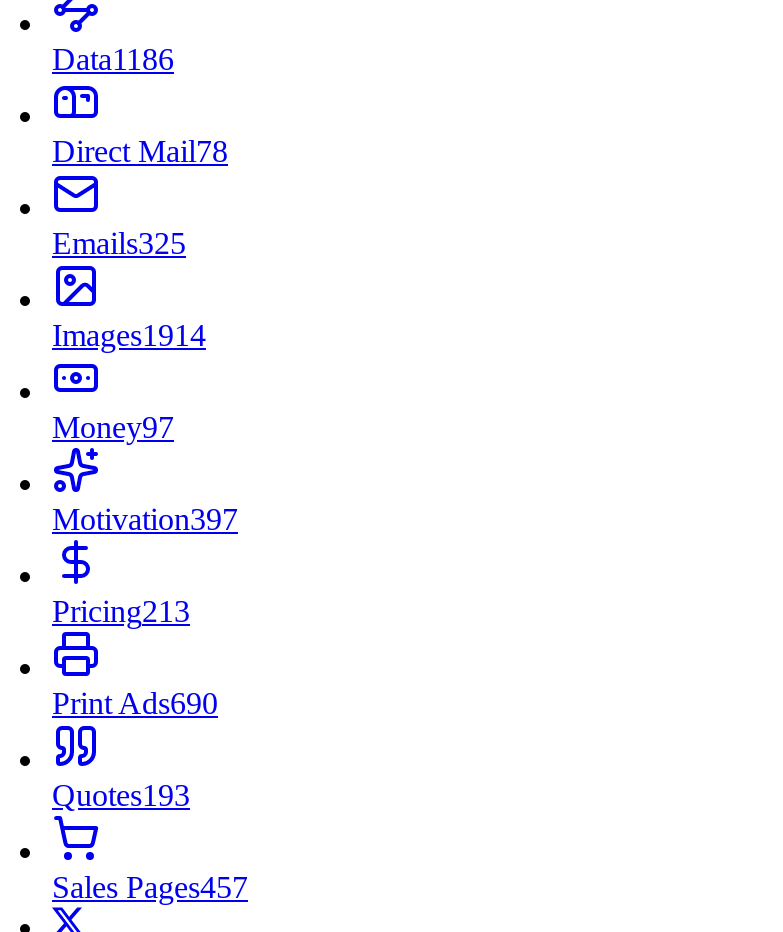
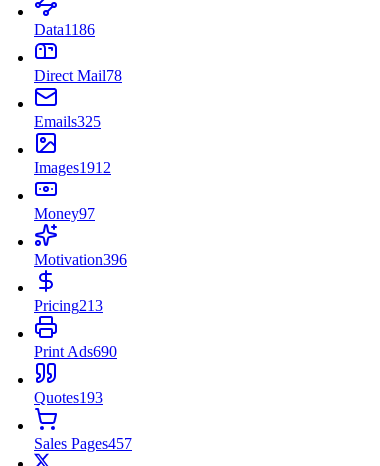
[52,318,206,352] Images1914 -> [34,159,111,176] Images1912
[52,502,238,536] Motivation397 -> [34,251,127,268] Motivation396

